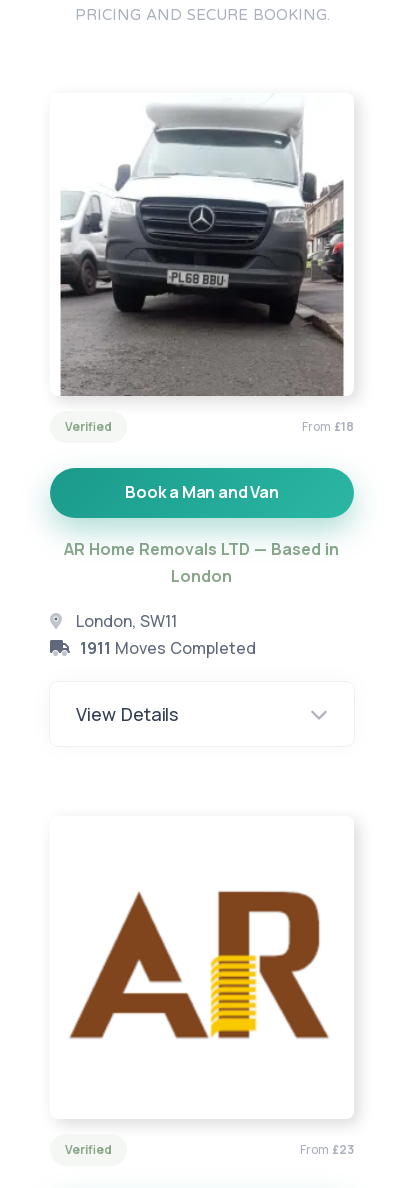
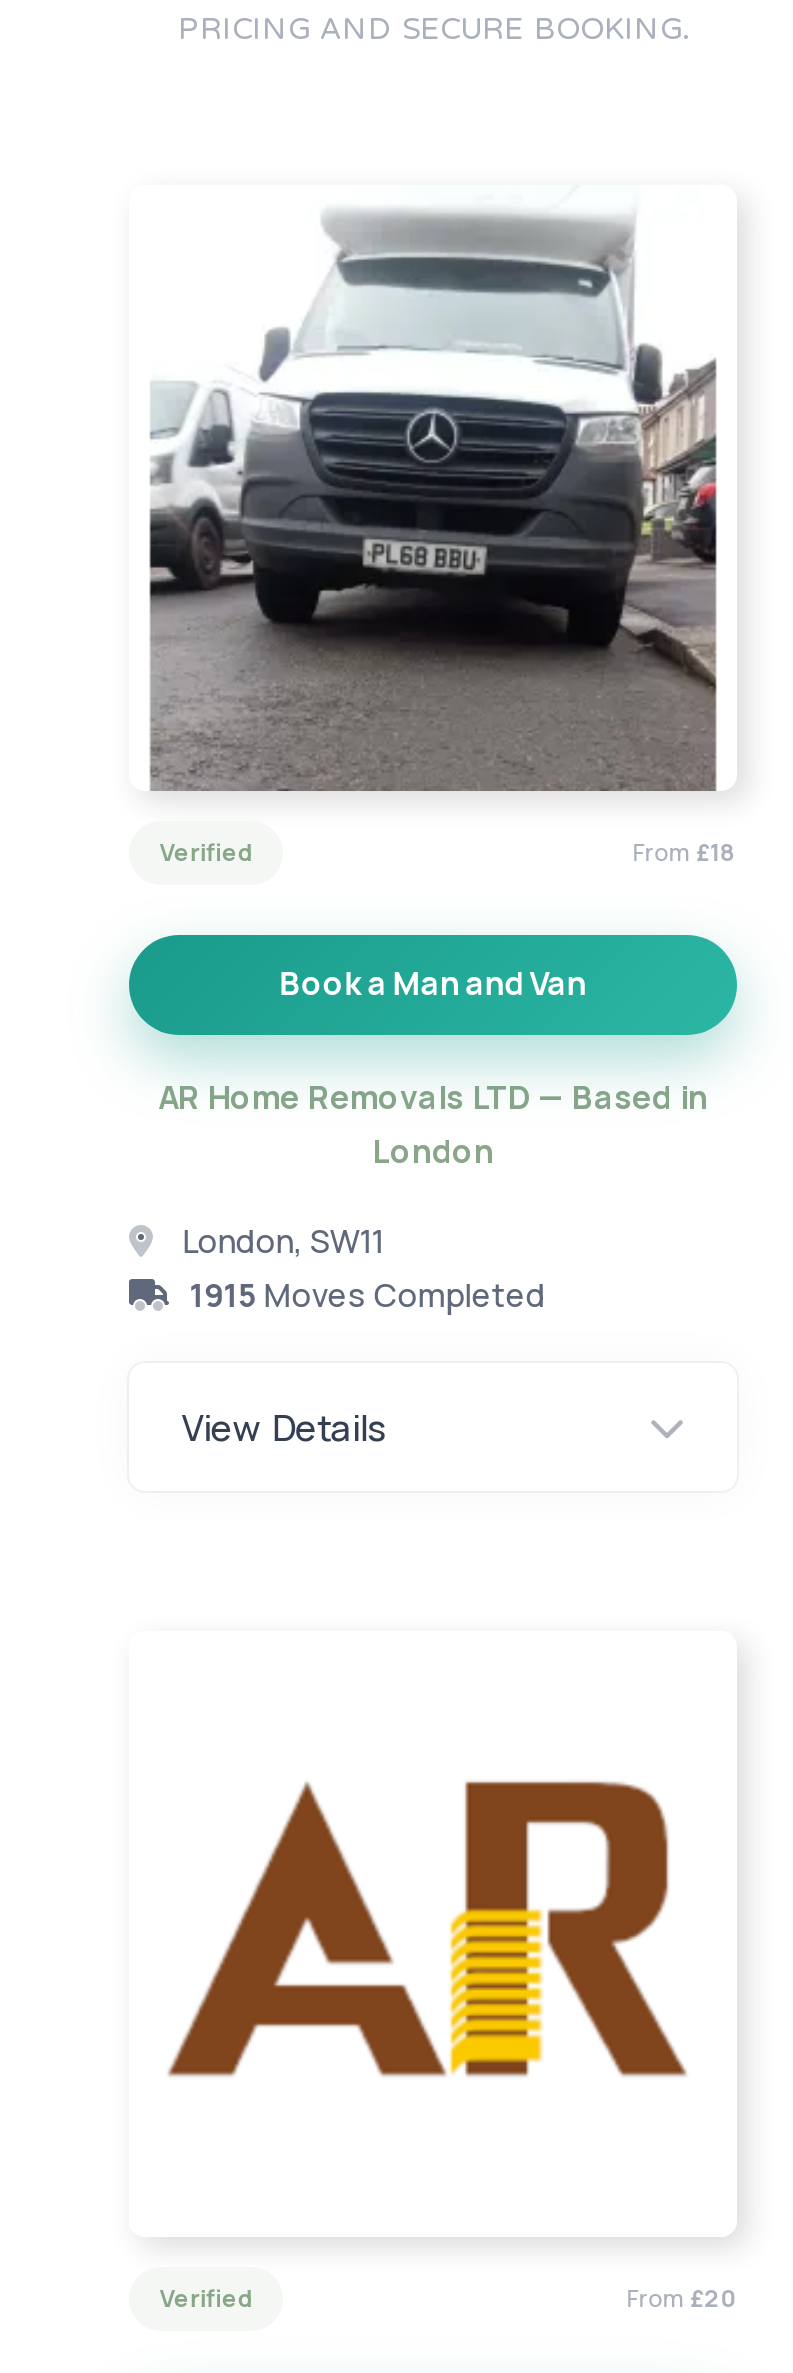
[80,637,256,659] 1911 Moves Completed -> [190,1273,546,1317] 1915 Moves Completed
[300,1141,354,1158] From £23 -> [626,2281,736,2315] From £20

